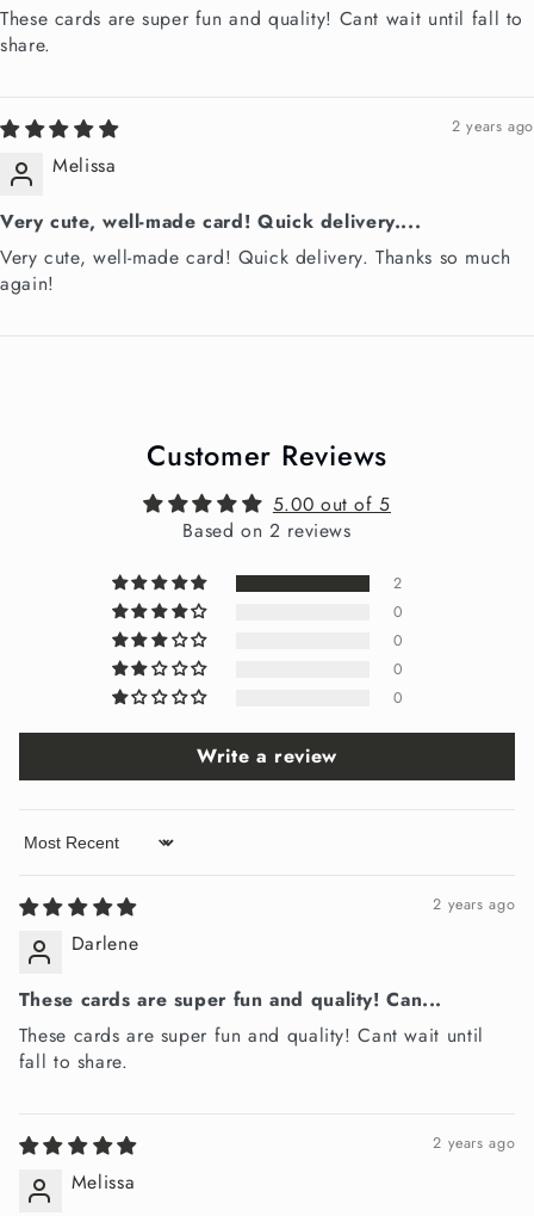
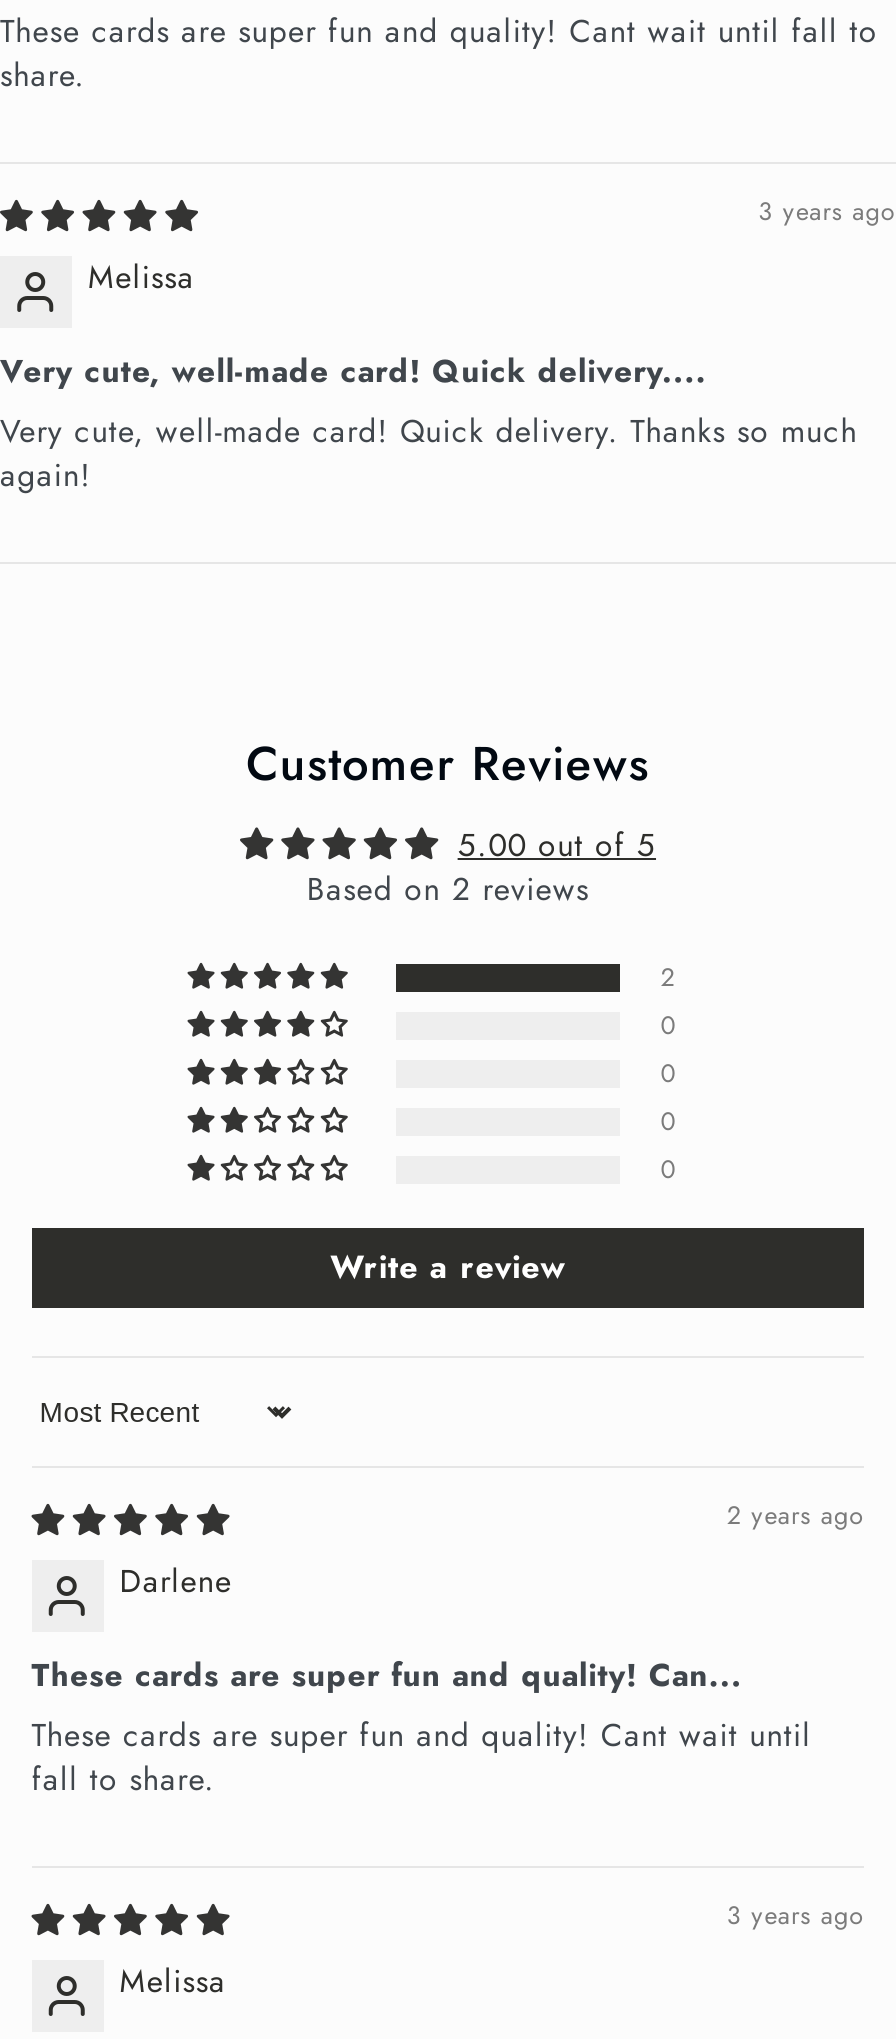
[452,116,534,137] 2 years ago -> [758,194,896,230] 3 years ago
[433,1133,515,1154] 2 years ago -> [727,1898,864,1934] 3 years ago

